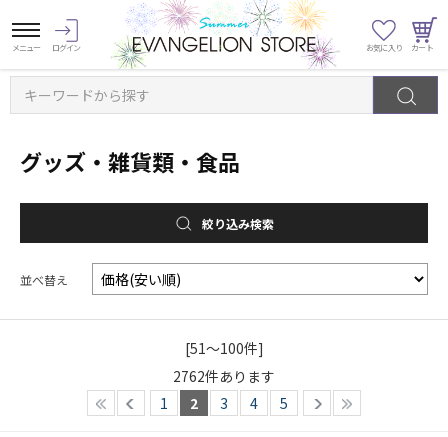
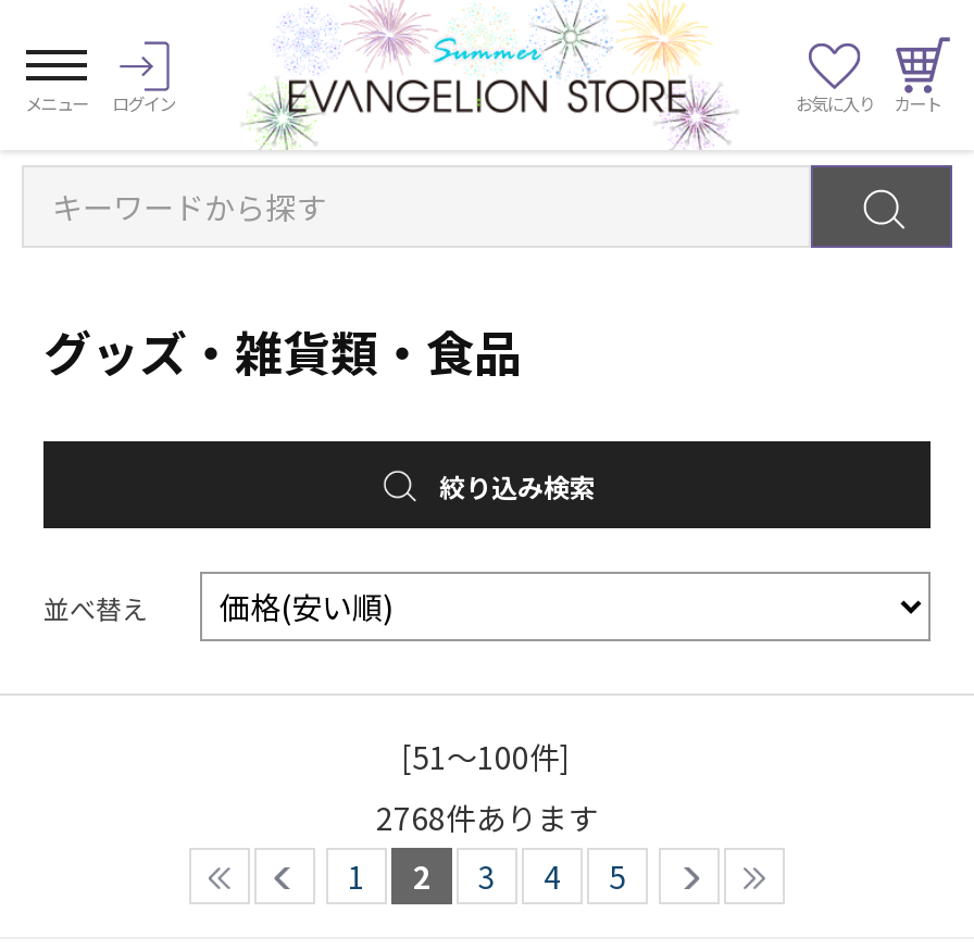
[173,366,275,386] 2762件あります -> [376,796,598,840] 2768件あります

